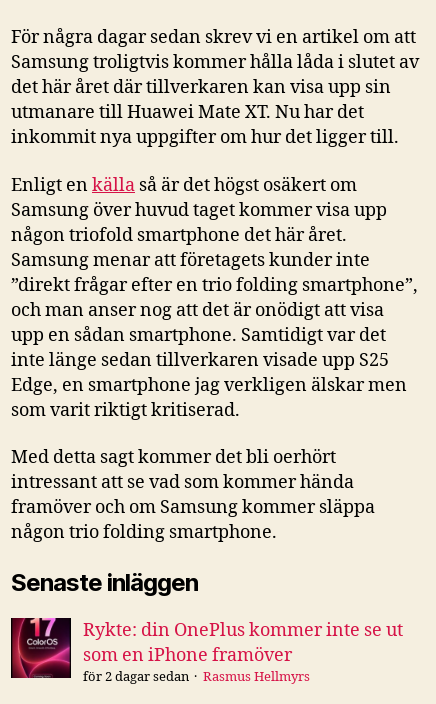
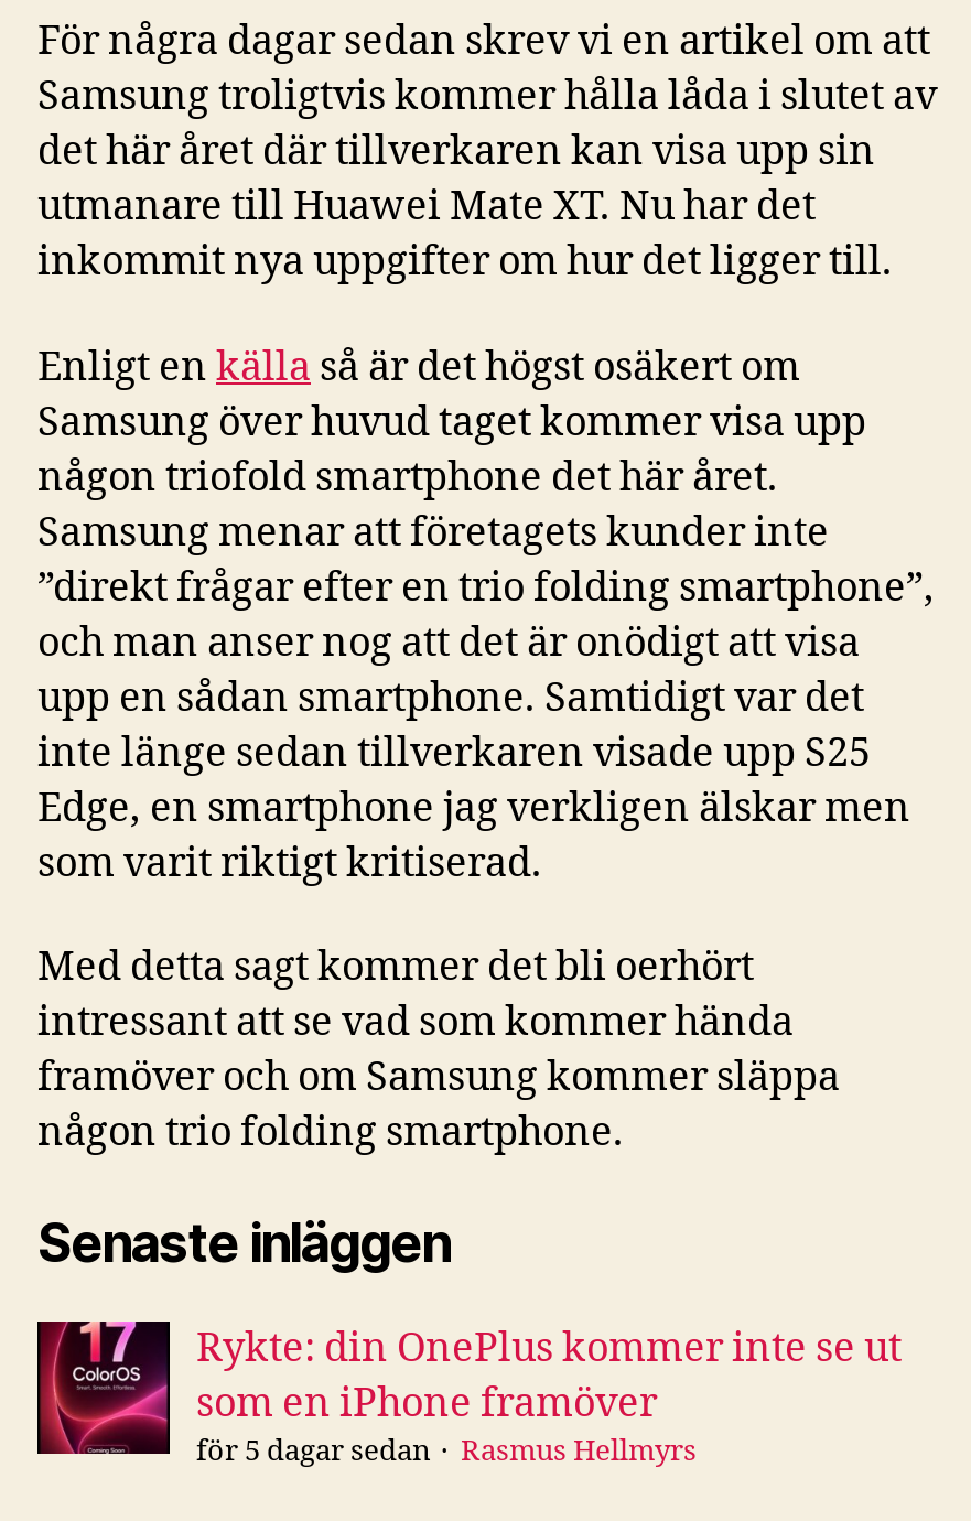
[83,669,189,685] för 2 dagar sedan -> [196,1434,430,1469] för 5 dagar sedan

